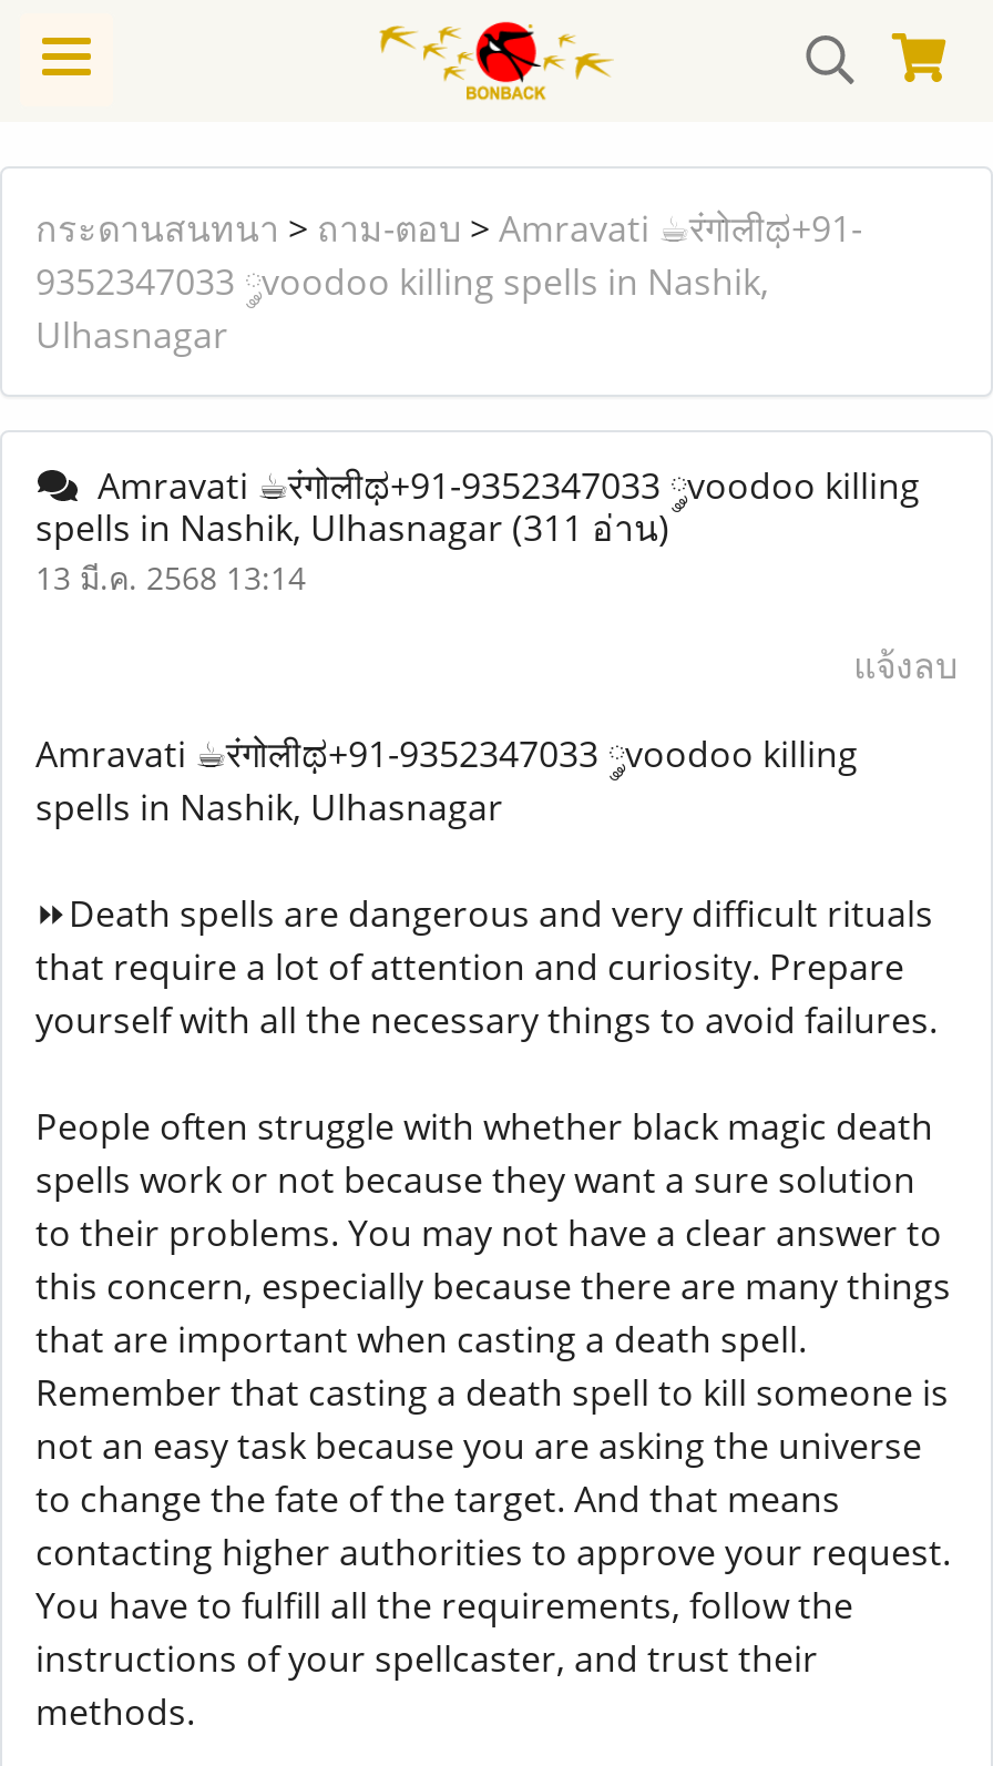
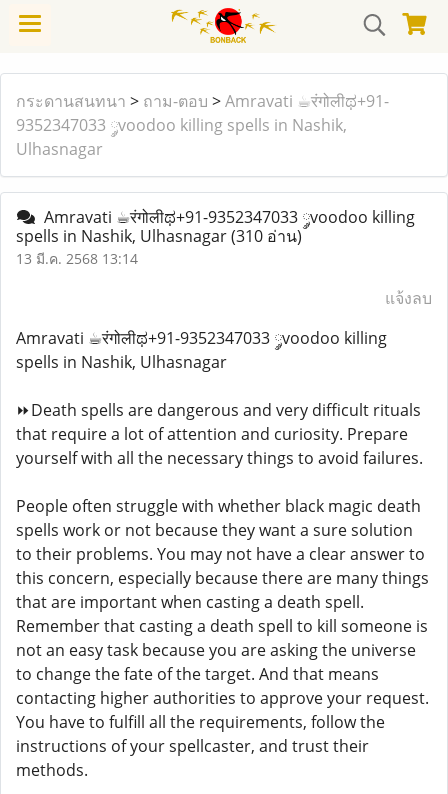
[35,503,669,552] spells in Nashik, Ulhasnagar (311 อ่าน) -> [16,225,302,247] spells in Nashik, Ulhasnagar (310 อ่าน)

